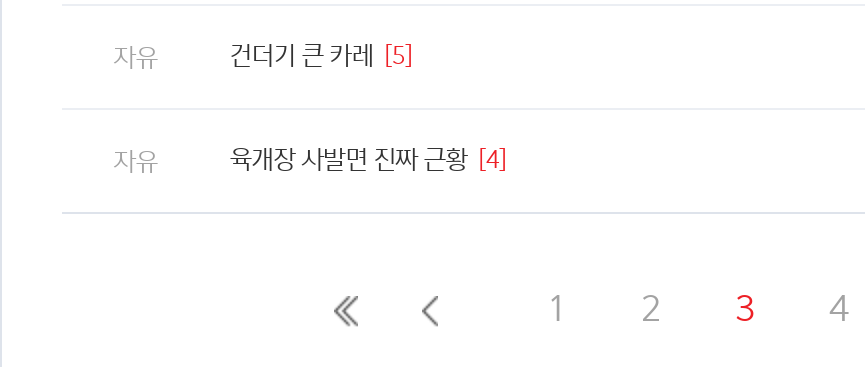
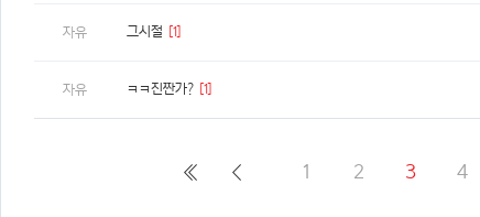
[230,40,412,70] 건더기 큰 카레 [5] -> [127,23,181,40] 그시절 [1]
[230,144,506,174] 육개장 사발면 진짜 근황 [4] -> [127,80,211,97] ㅋㅋ진짠가? [1]

